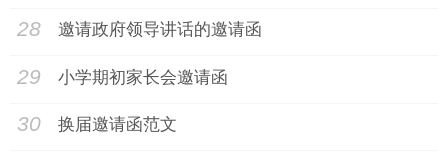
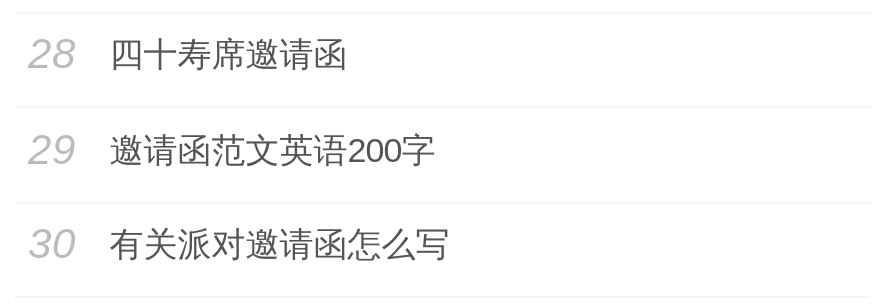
[58,20,262,39] 邀请政府领导讲话的邀请函 -> [110,37,348,75] 四十寿席邀请函
[58,68,228,87] 小学期初家长会邀请函 -> [110,132,436,170] 邀请函范文英语200字
[58,115,177,134] 换届邀请函范文 -> [110,226,450,264] 有关派对邀请函怎么写

